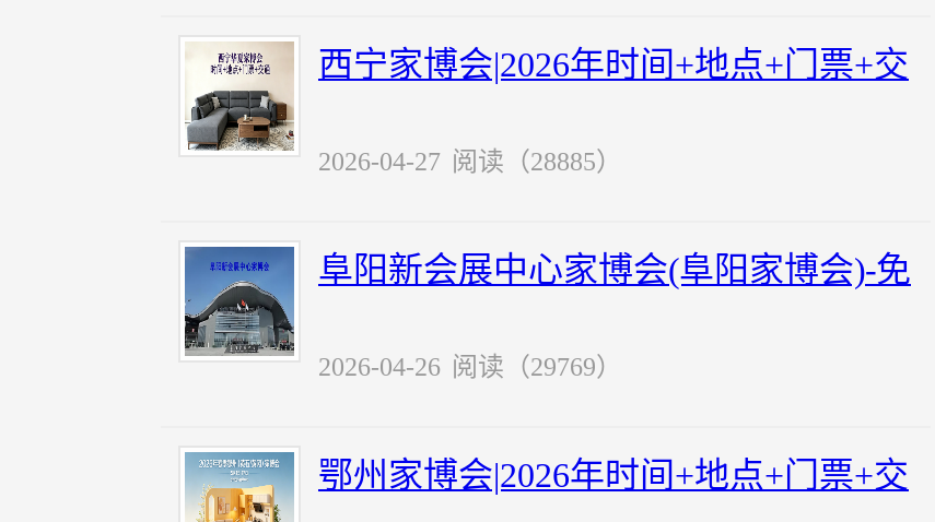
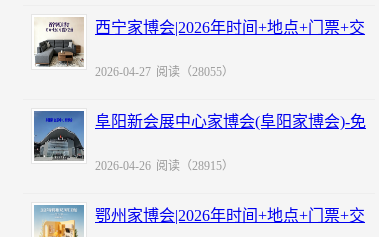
[318,146,622,177] 2026-04-27 阅读（28885） -> [95,65,234,79] 2026-04-27 阅读（28055）
[318,352,622,382] 2026-04-26 阅读（29769） -> [95,159,234,173] 2026-04-26 阅读（28915）

